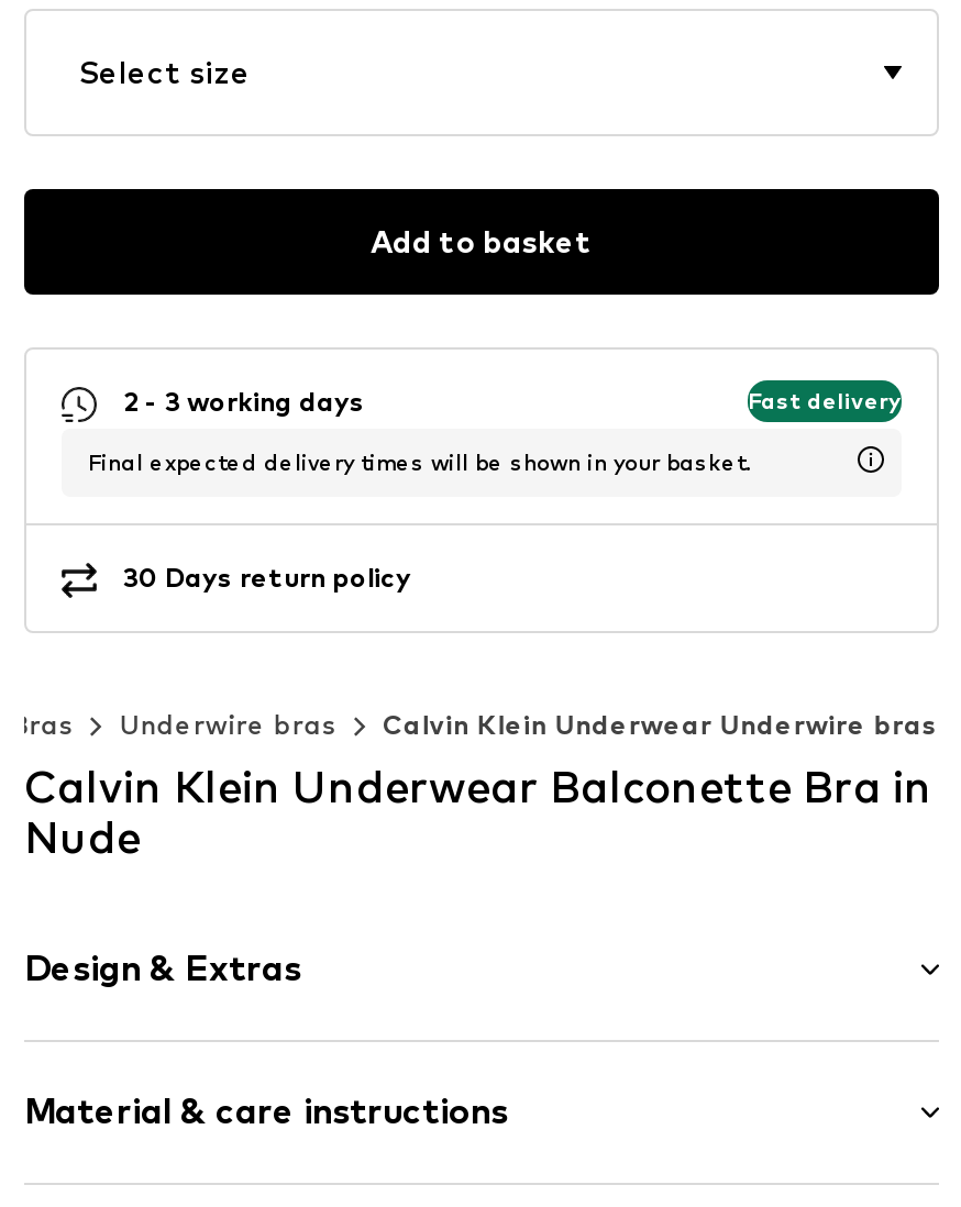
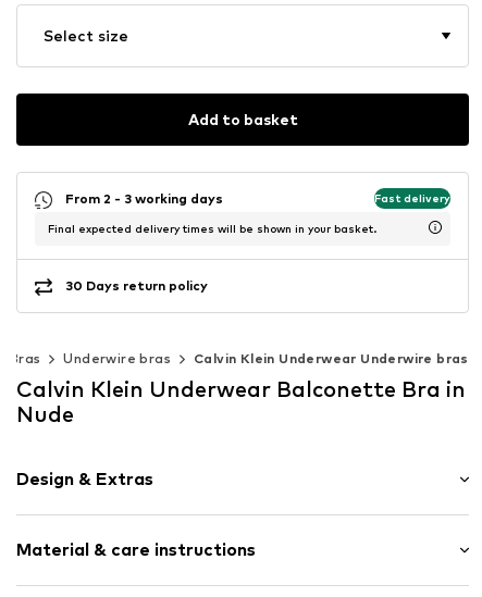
[123,385,365,418] 2 - 3 working days -> [65,191,223,207] From 2 - 3 working days

